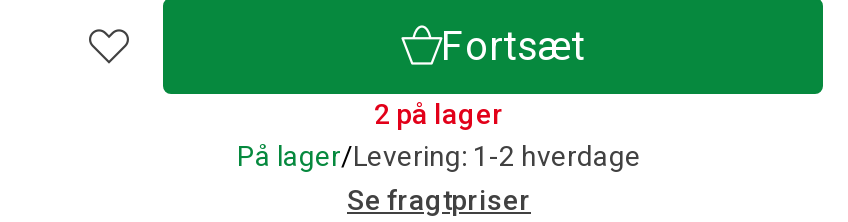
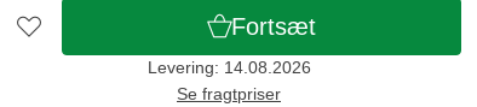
[237,98,641,172] 2 på lager | På lager/ Levering: 1-2 hverdage -> [147,57,311,77] Levering: 14.08.2026

